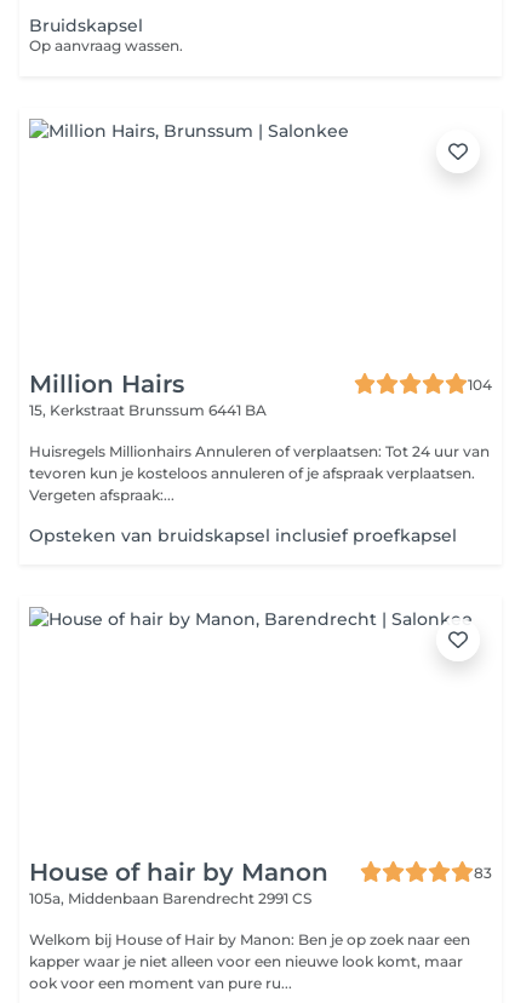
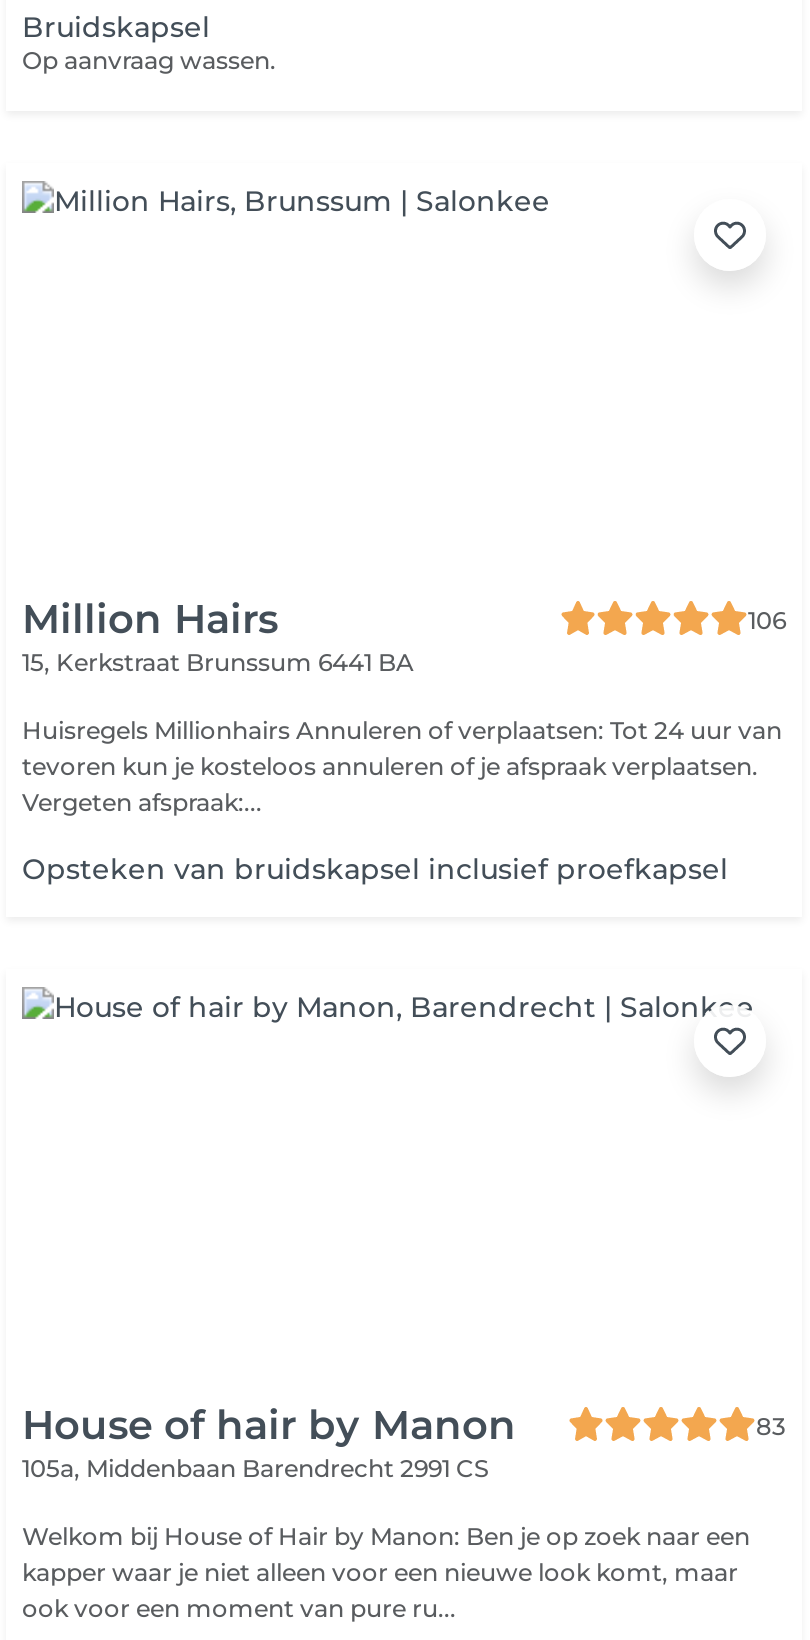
[468,376,492,394] 104 -> [748,605,786,635] 106

